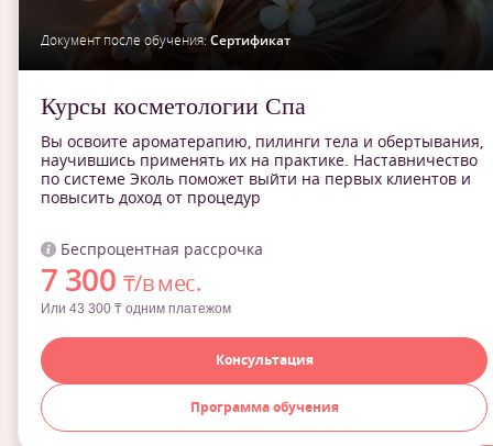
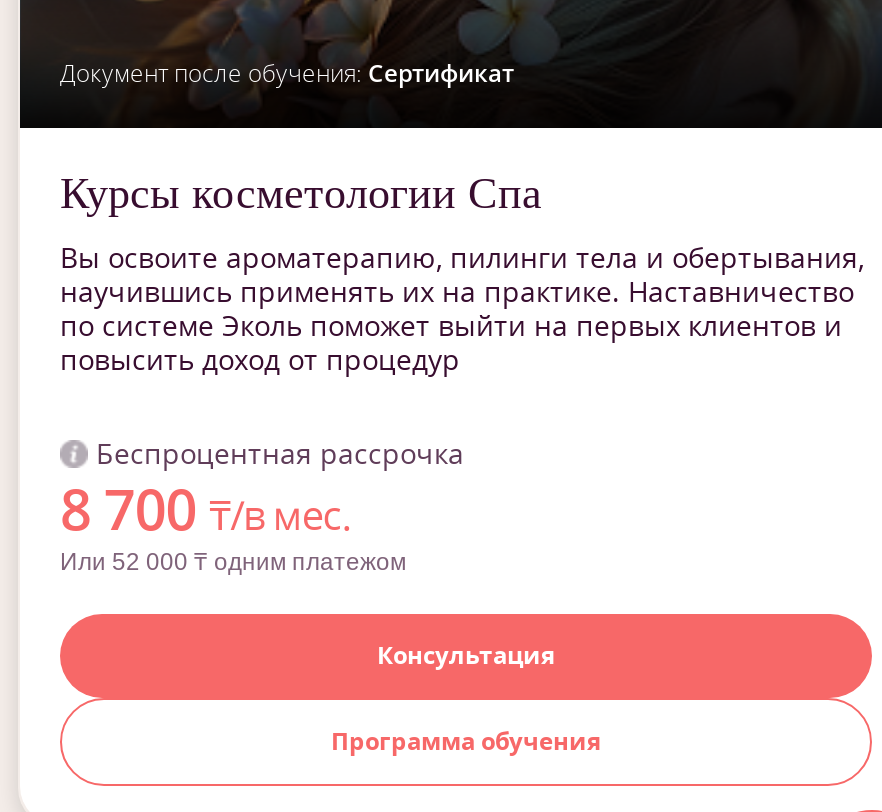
[41,258,201,300] 7 300 ₸/в мес. -> [60,470,350,546] 8 700 ₸/в мес.
[41,301,231,316] Или 43 300 ₸ одним платежом -> [60,548,406,576] Или 52 000 ₸ одним платежом

